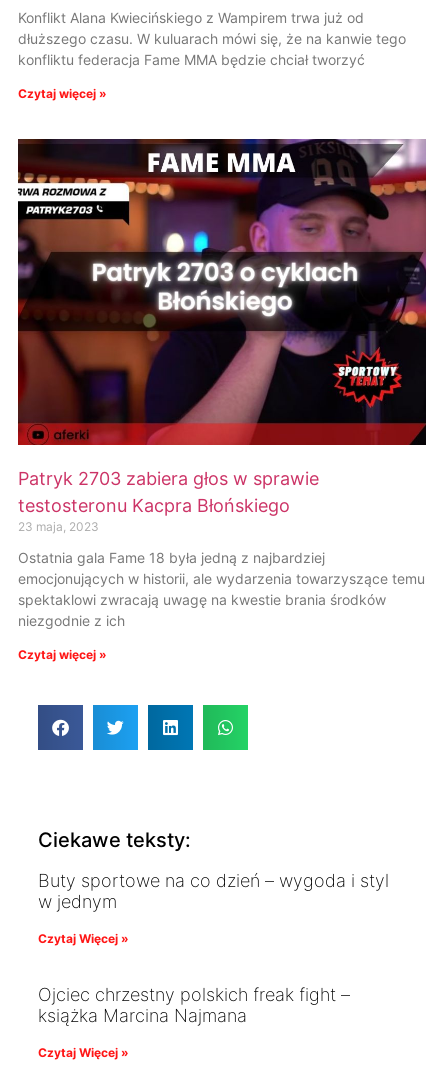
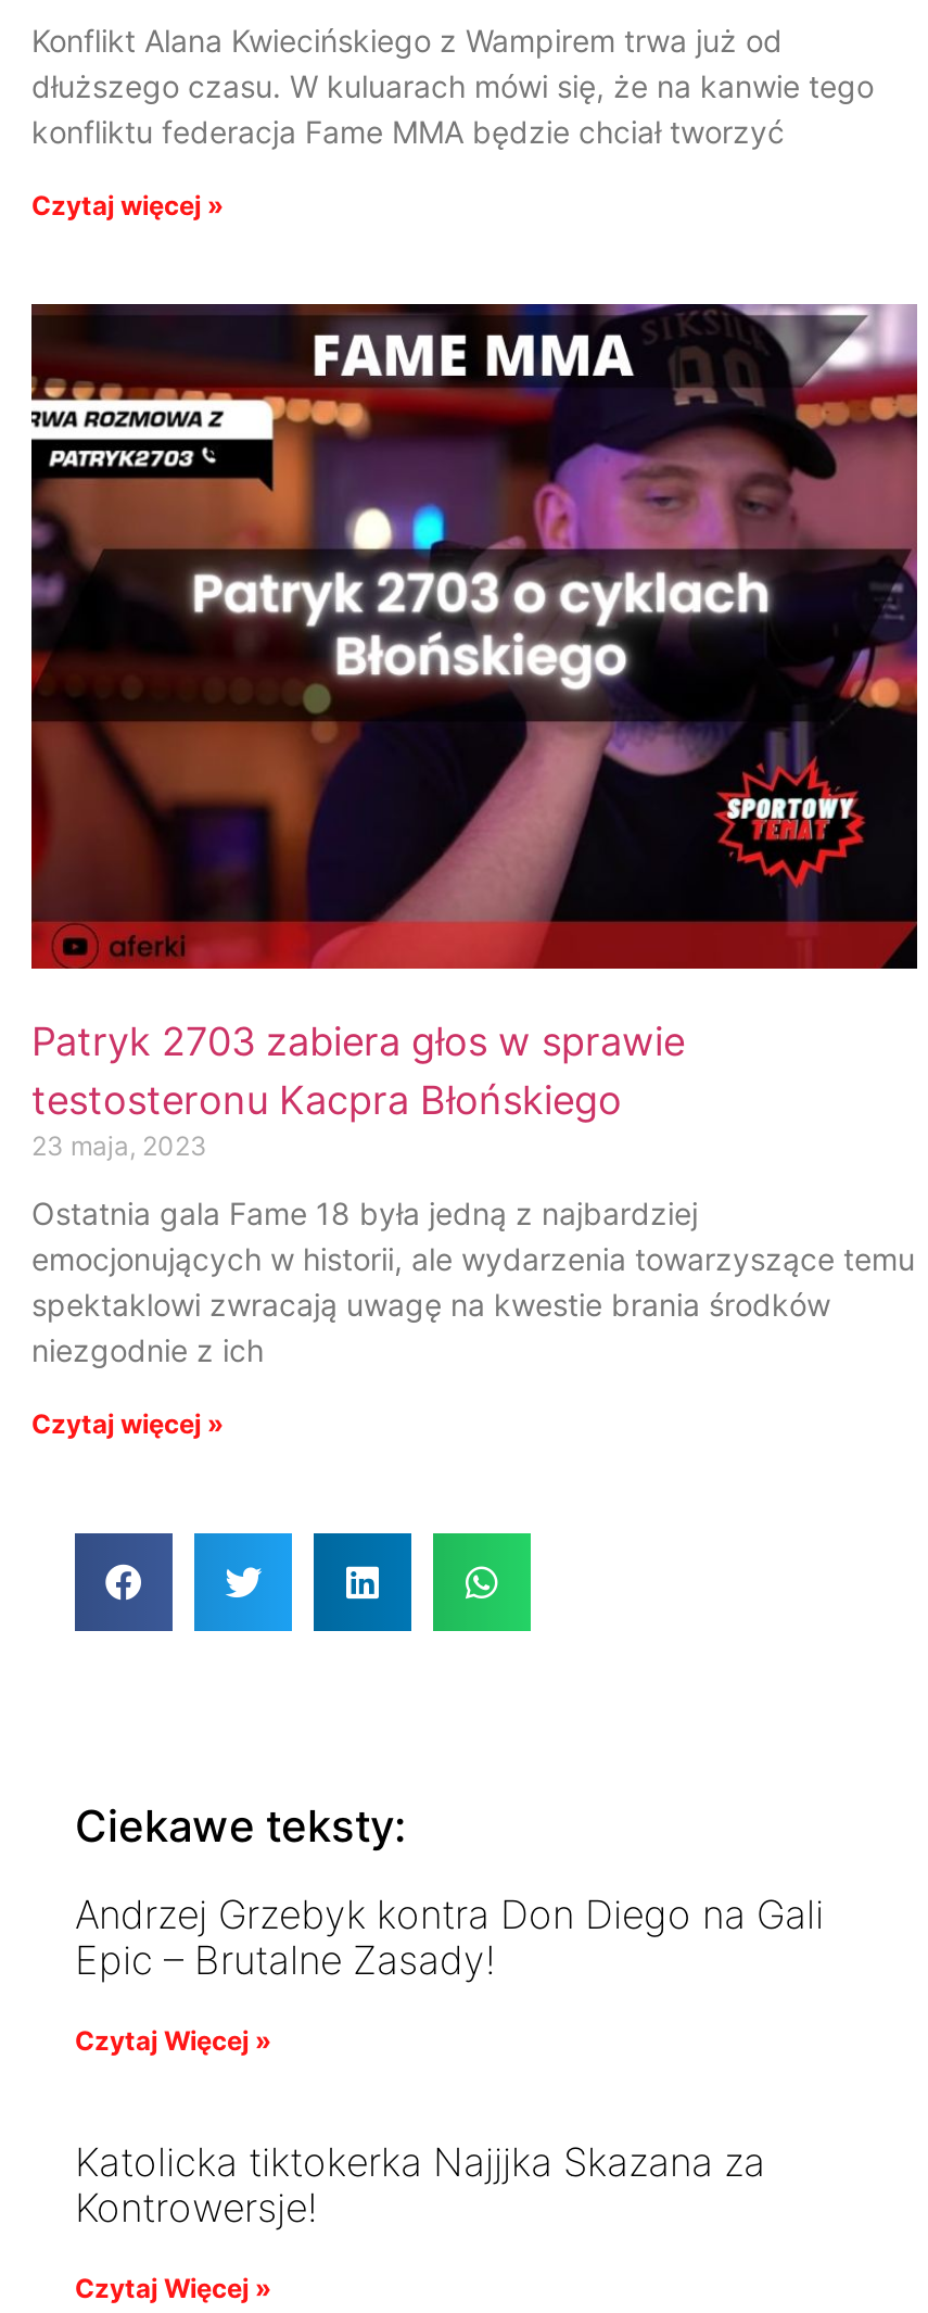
[38,870,389,912] Buty sportowe na co dzień – wygoda i styl | w jednym -> [75,1891,824,1982] Andrzej Grzebyk kontra Don Diego na Gali | Epic – Brutalne Zasady!
[38,984,350,1026] Ojciec chrzestny polskich freak fight – | książka Marcina Najmana -> [75,2138,765,2230] Katolicka tiktokerka Najjjka Skazana za | Kontrowersje!

